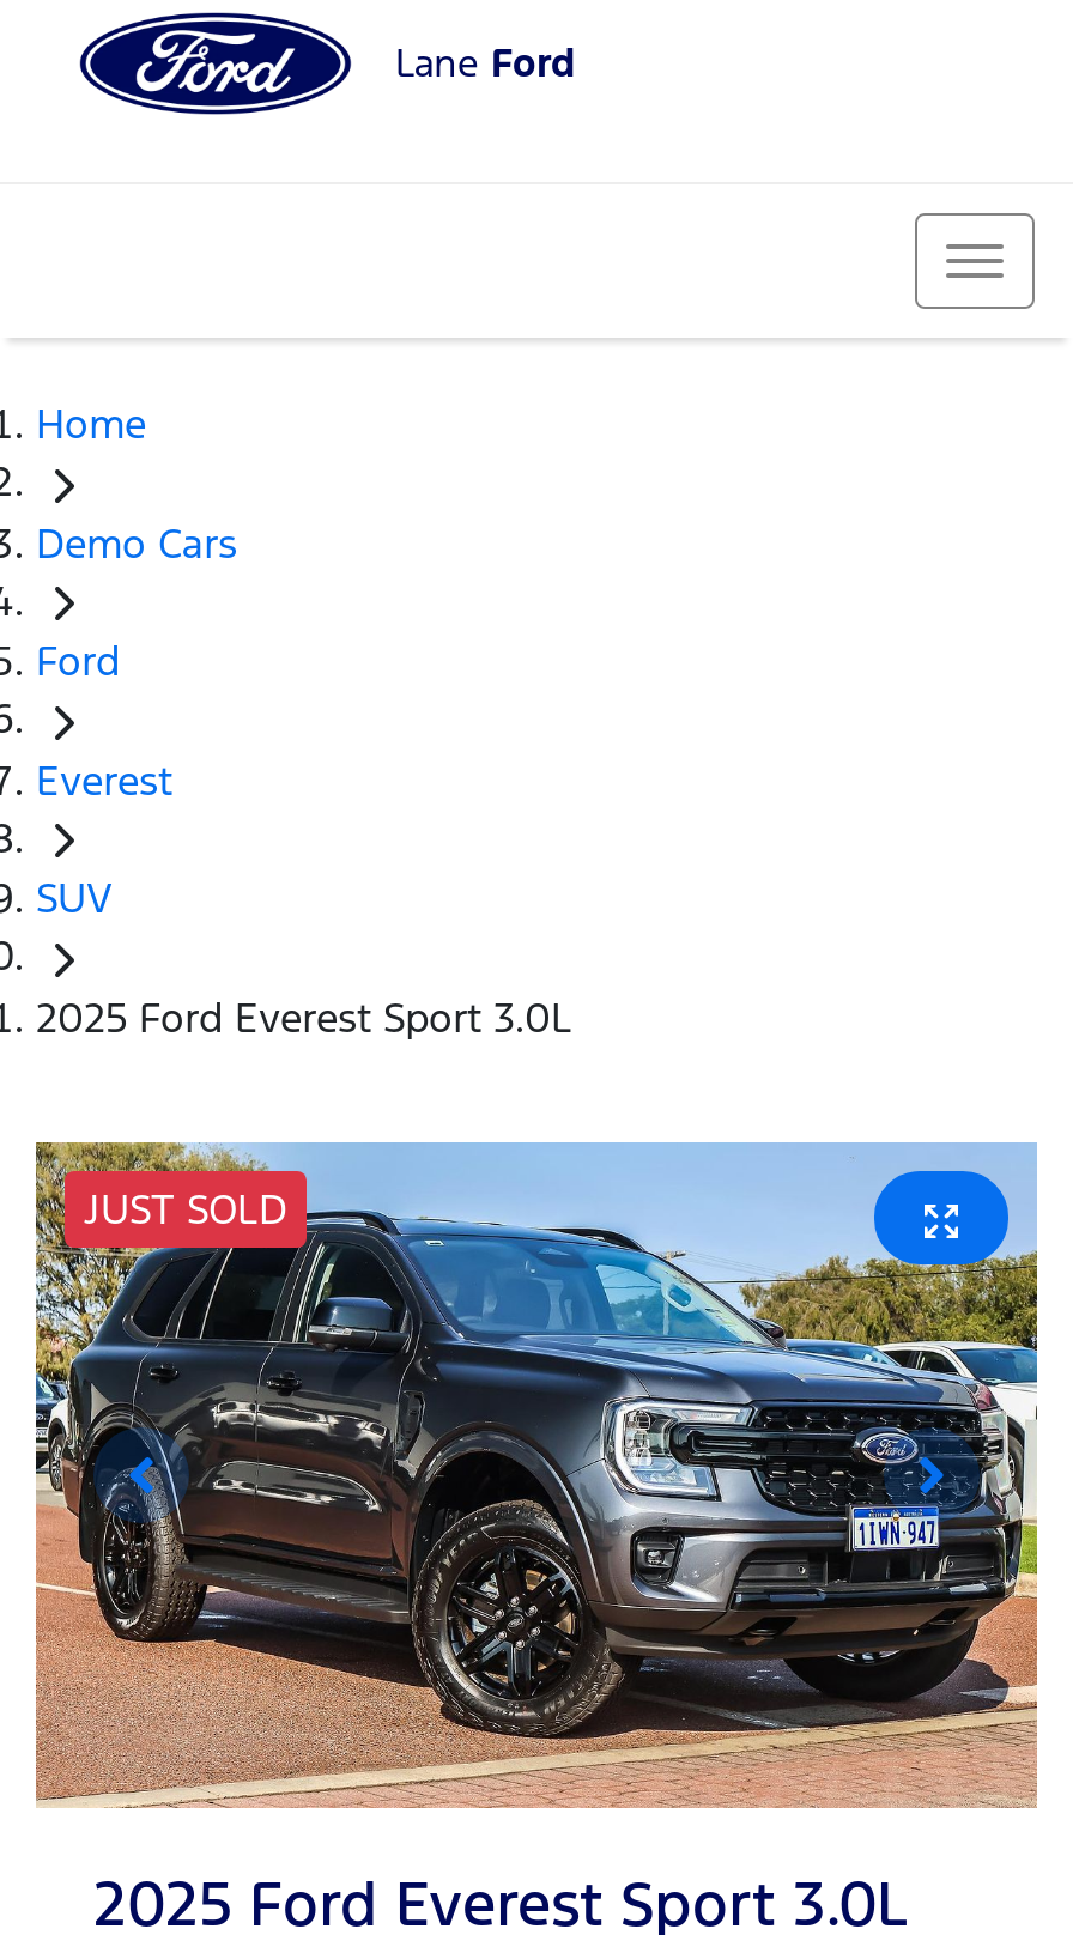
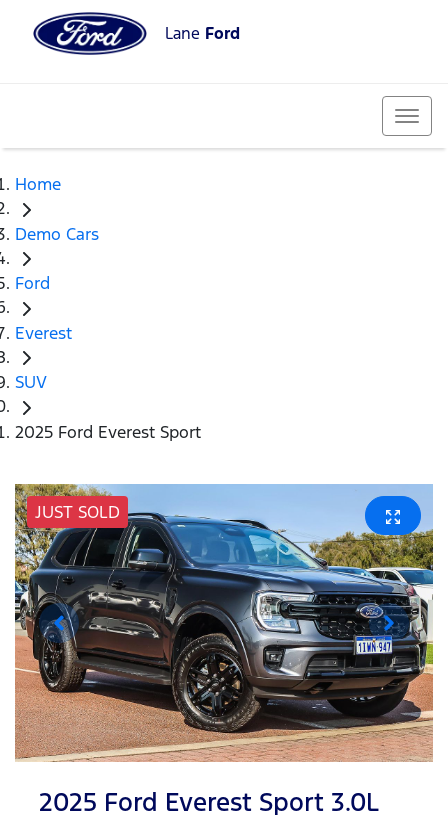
[36,990,572,1043] 2025 Ford Everest Sport 3.0L -> [15,420,201,442] 2025 Ford Everest Sport

